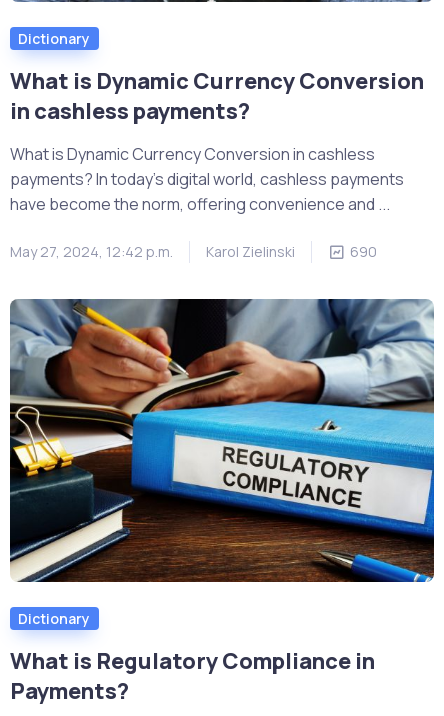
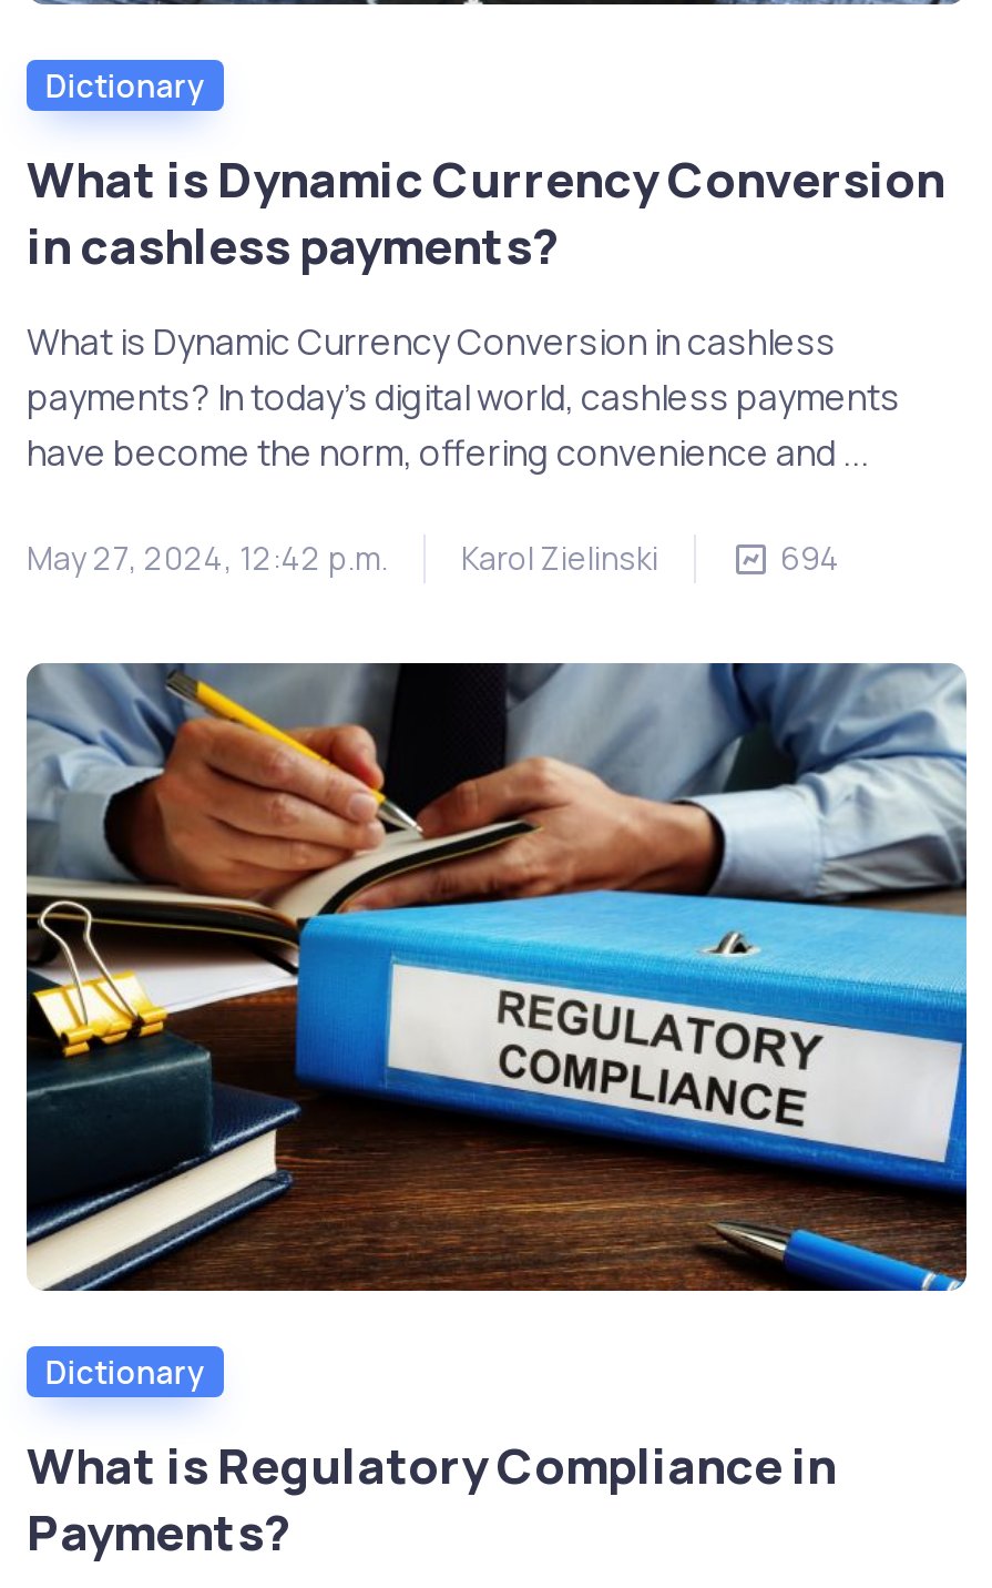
[350,242,377,261] 690 -> [780,538,840,580] 694

